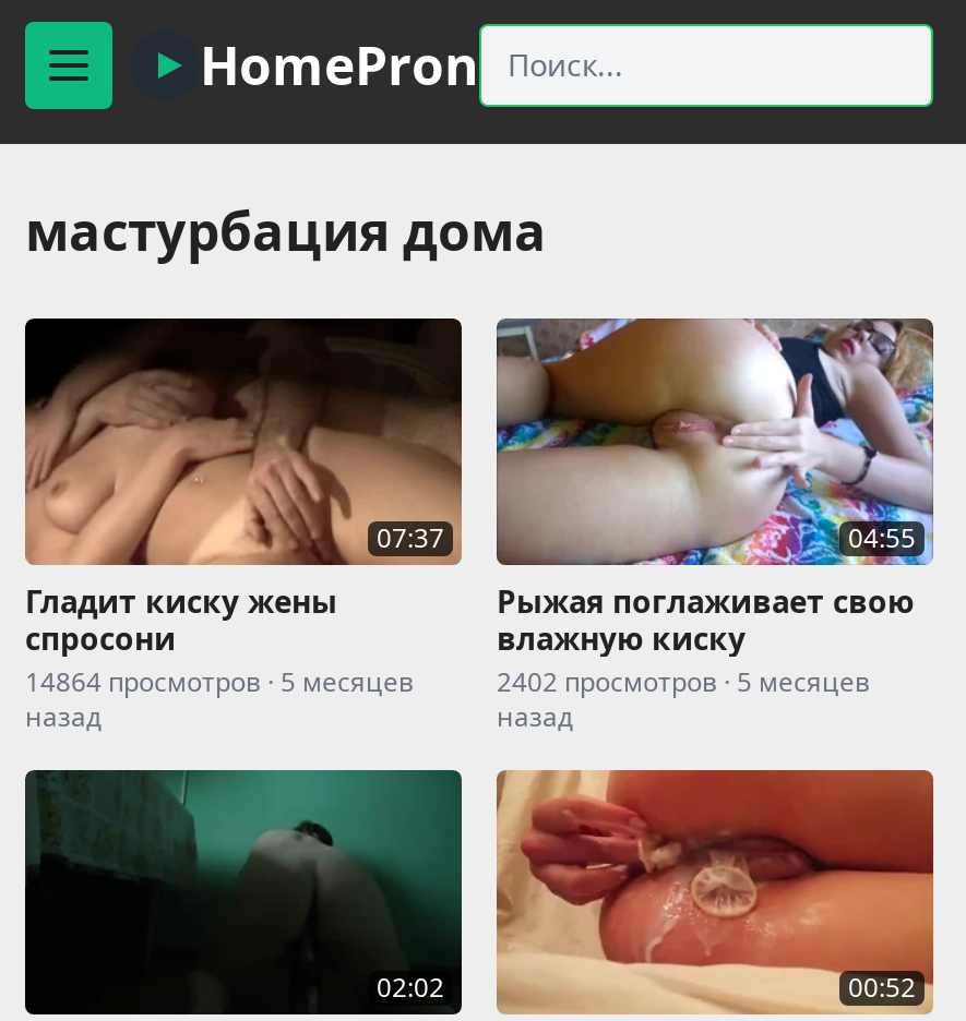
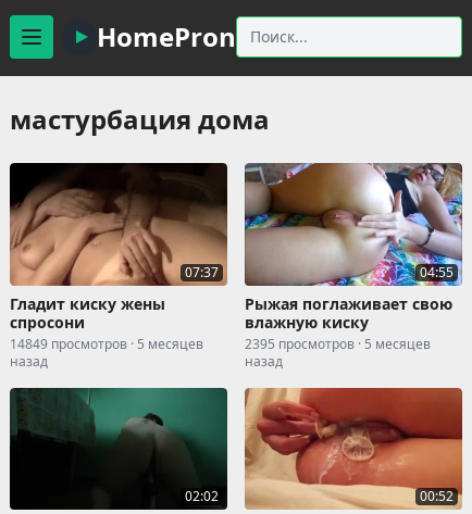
[25,662,414,699] 14864 просмотров · 5 месяцев -> [10,334,203,353] 14849 просмотров · 5 месяцев
[497,662,870,699] 2402 просмотров · 5 месяцев -> [245,334,431,353] 2395 просмотров · 5 месяцев

